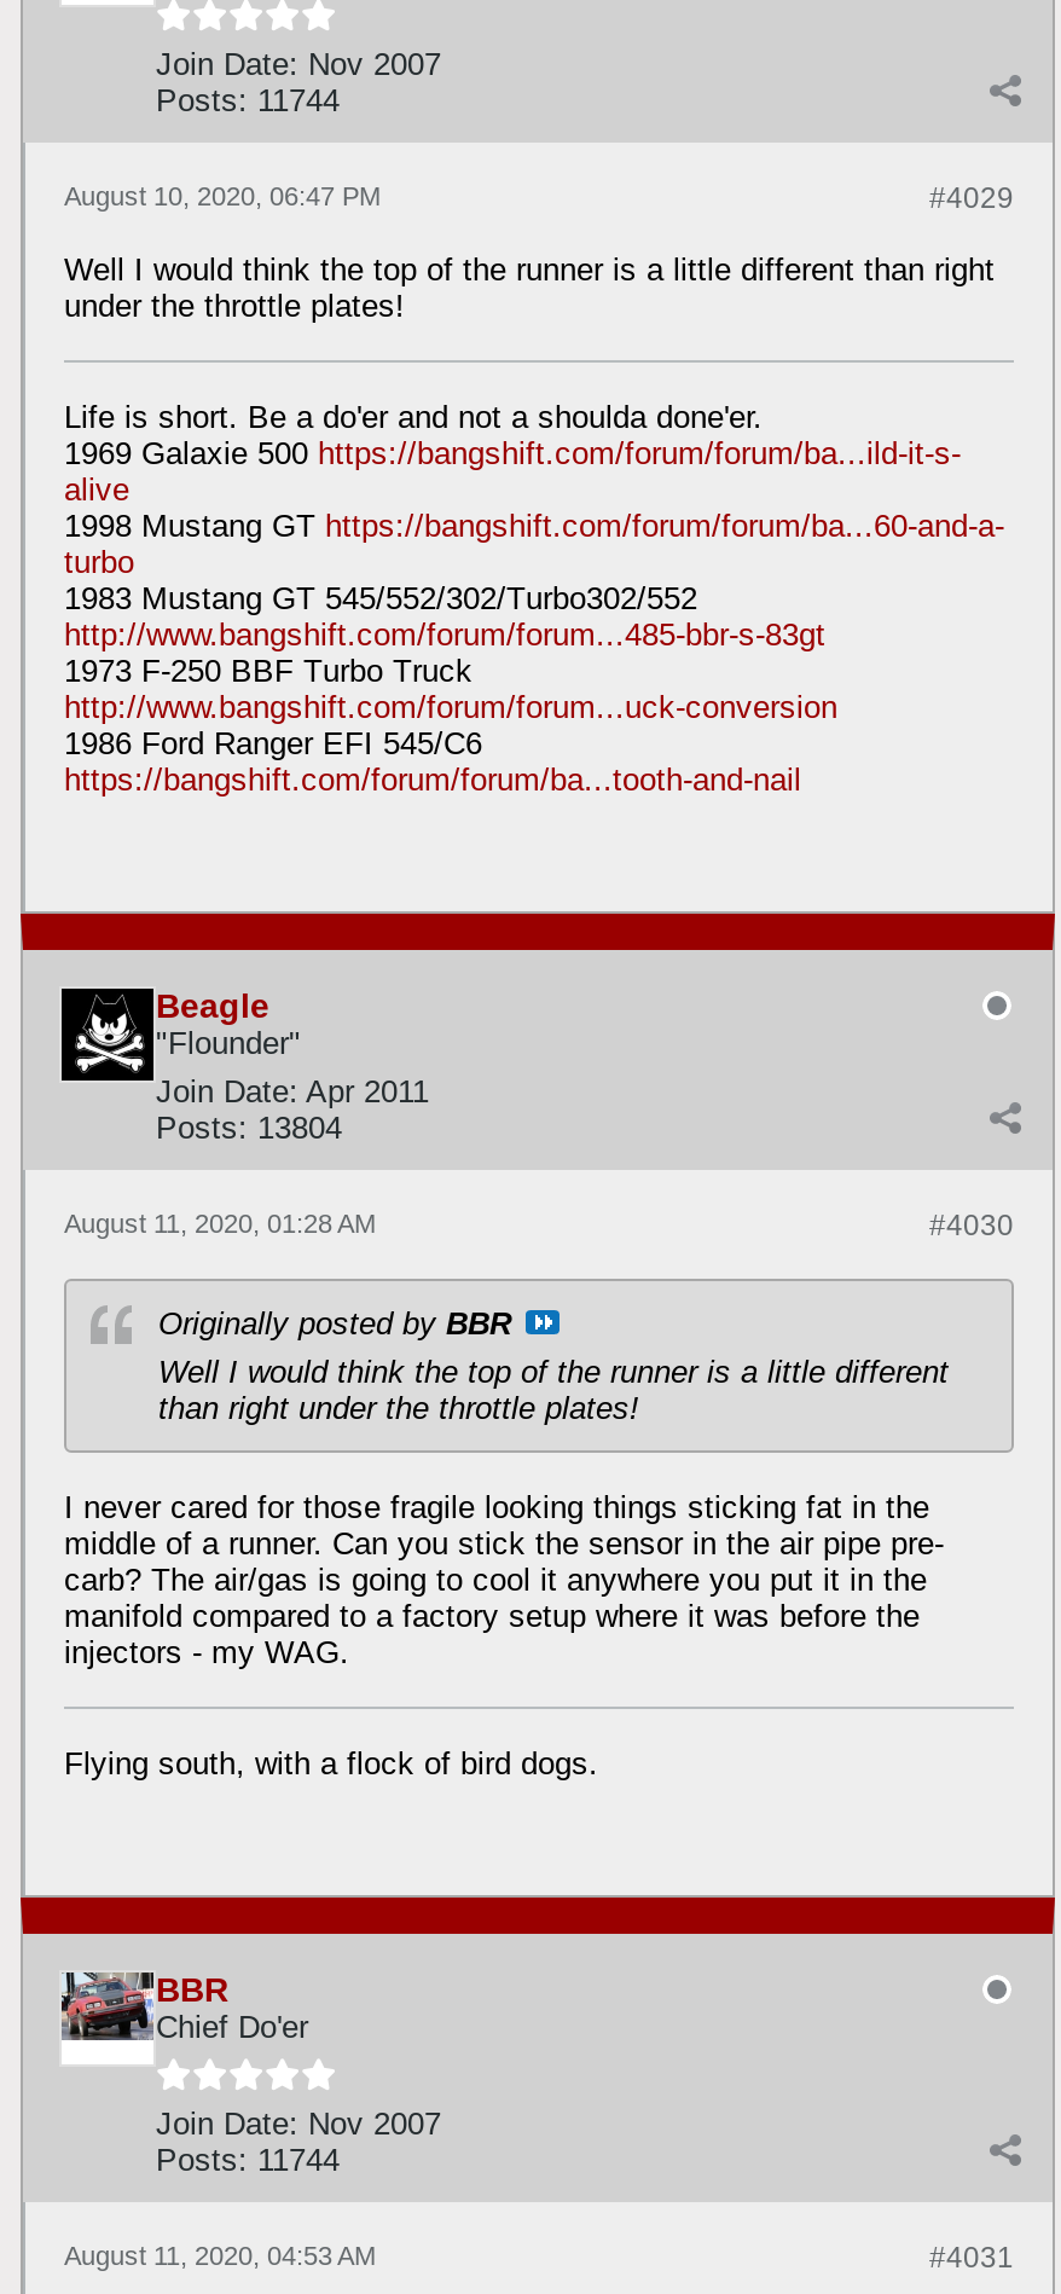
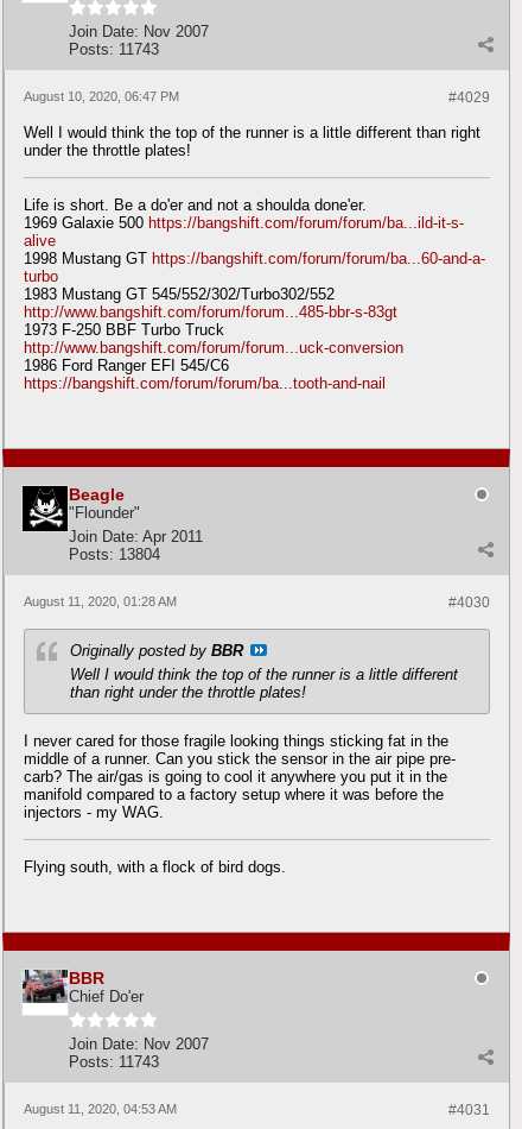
[156,83,340,119] Posts: 11744 -> [69,41,159,58] Posts: 11743
[156,2142,340,2178] Posts: 11744 -> [69,1053,159,1071] Posts: 11743

